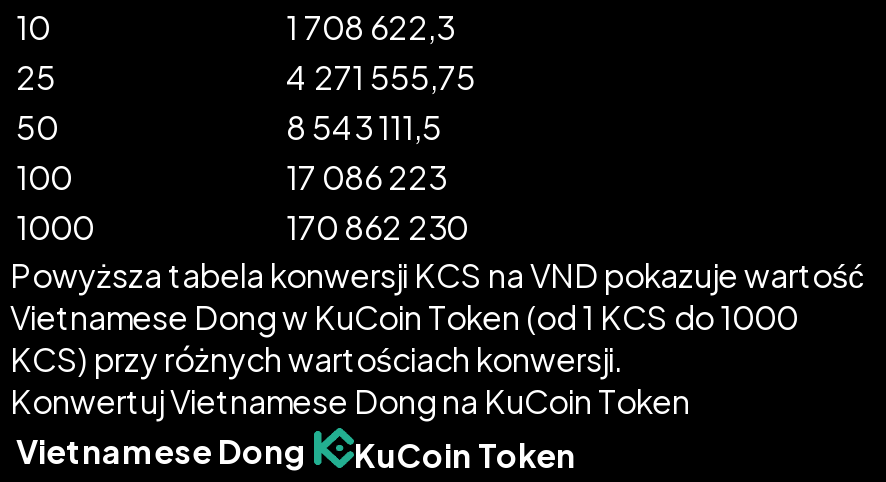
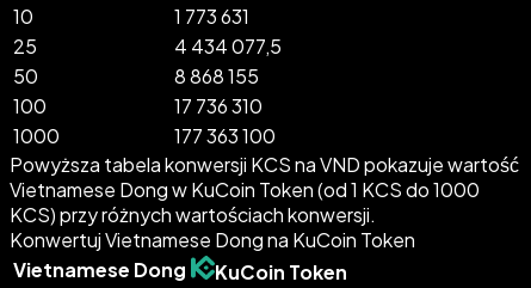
[286,6,454,48] 1 708 622,3 -> [174,3,249,29] 1 773 631
[286,56,476,98] 4 271 555,75 -> [174,33,282,58] 4 434 077,5
[286,106,442,148] 8 543 111,5 -> [174,63,259,88] 8 868 155
[286,156,446,198] 17 086 223 -> [174,93,263,118] 17 736 310
[286,206,468,248] 170 862 230 -> [174,123,276,148] 177 363 100

